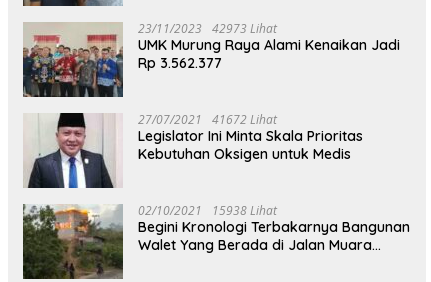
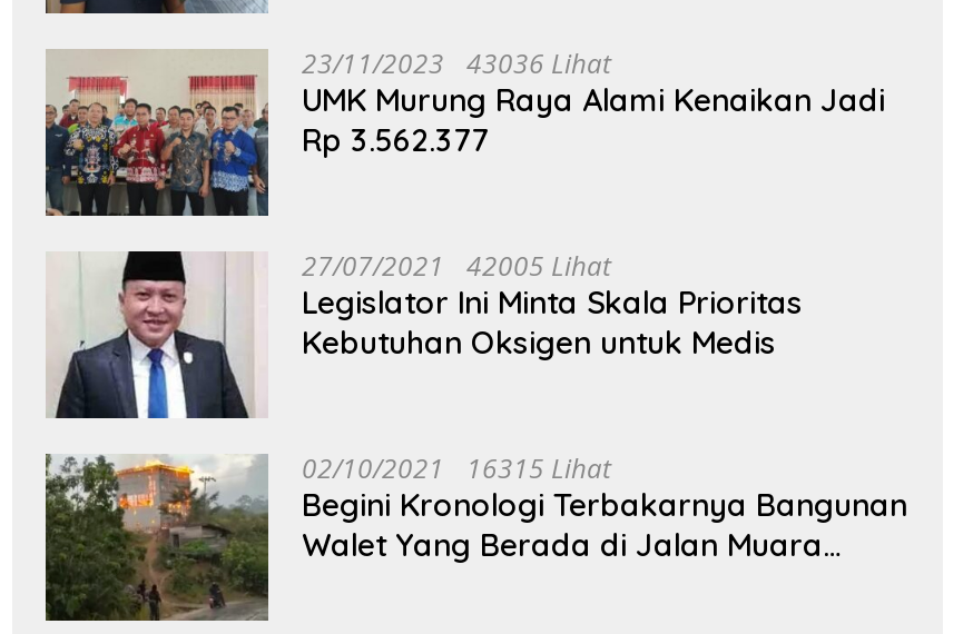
[138,20,277,37] 23/11/2023 42973 Lihat -> [302,44,611,82] 23/11/2023 43036 Lihat
[138,111,277,128] 27/07/2021 41672 Lihat -> [302,247,611,285] 27/07/2021 42005 Lihat
[138,202,277,219] 02/10/2021 15938 Lihat -> [302,449,611,487] 02/10/2021 16315 Lihat

